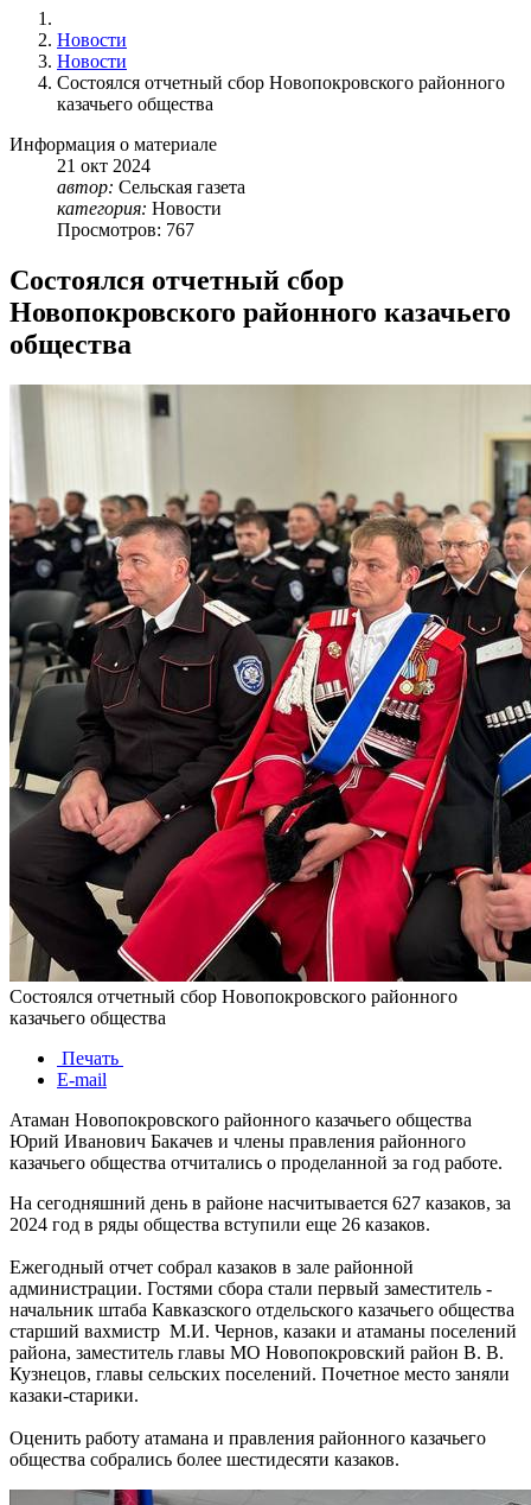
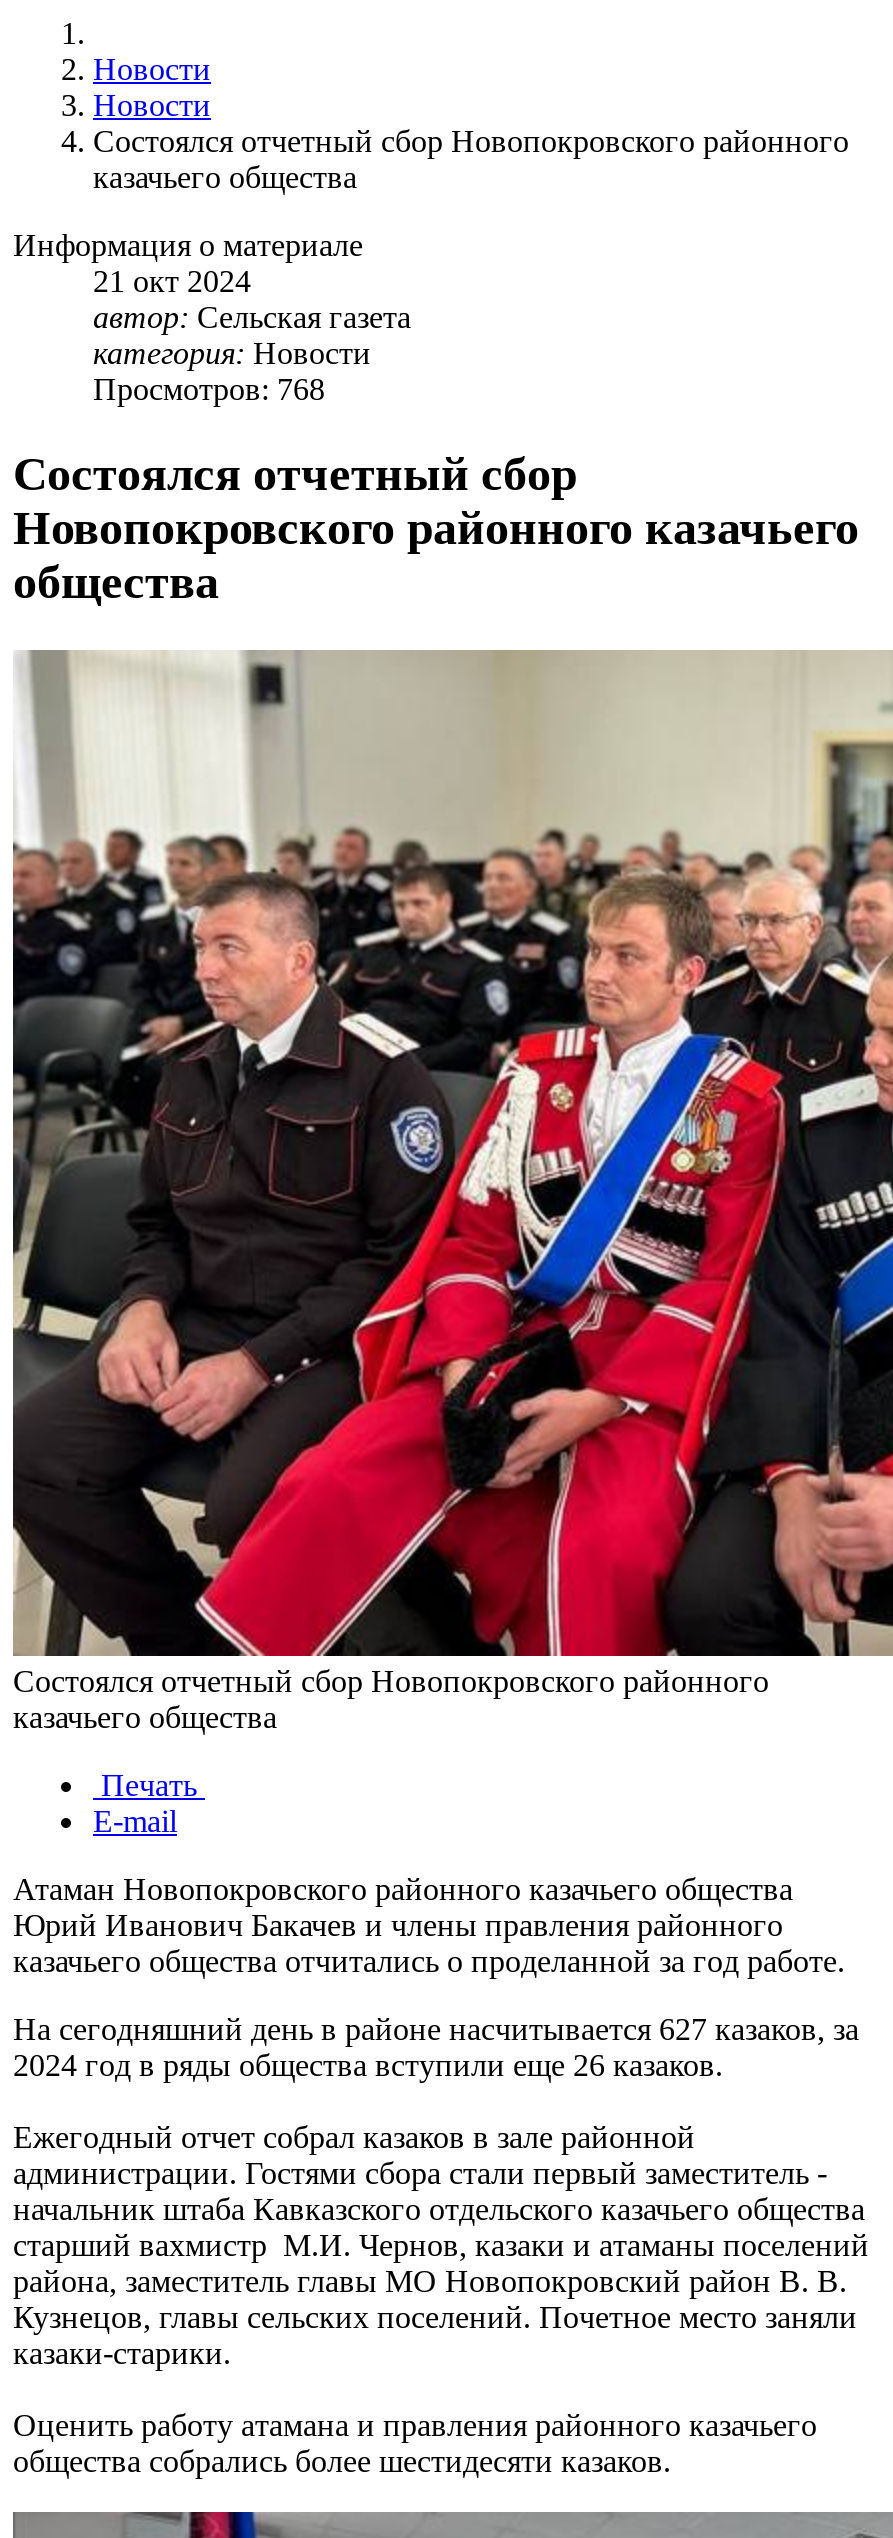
[57,220,194,240] Просмотров: 767 -> [93,373,325,407] Просмотров: 768

